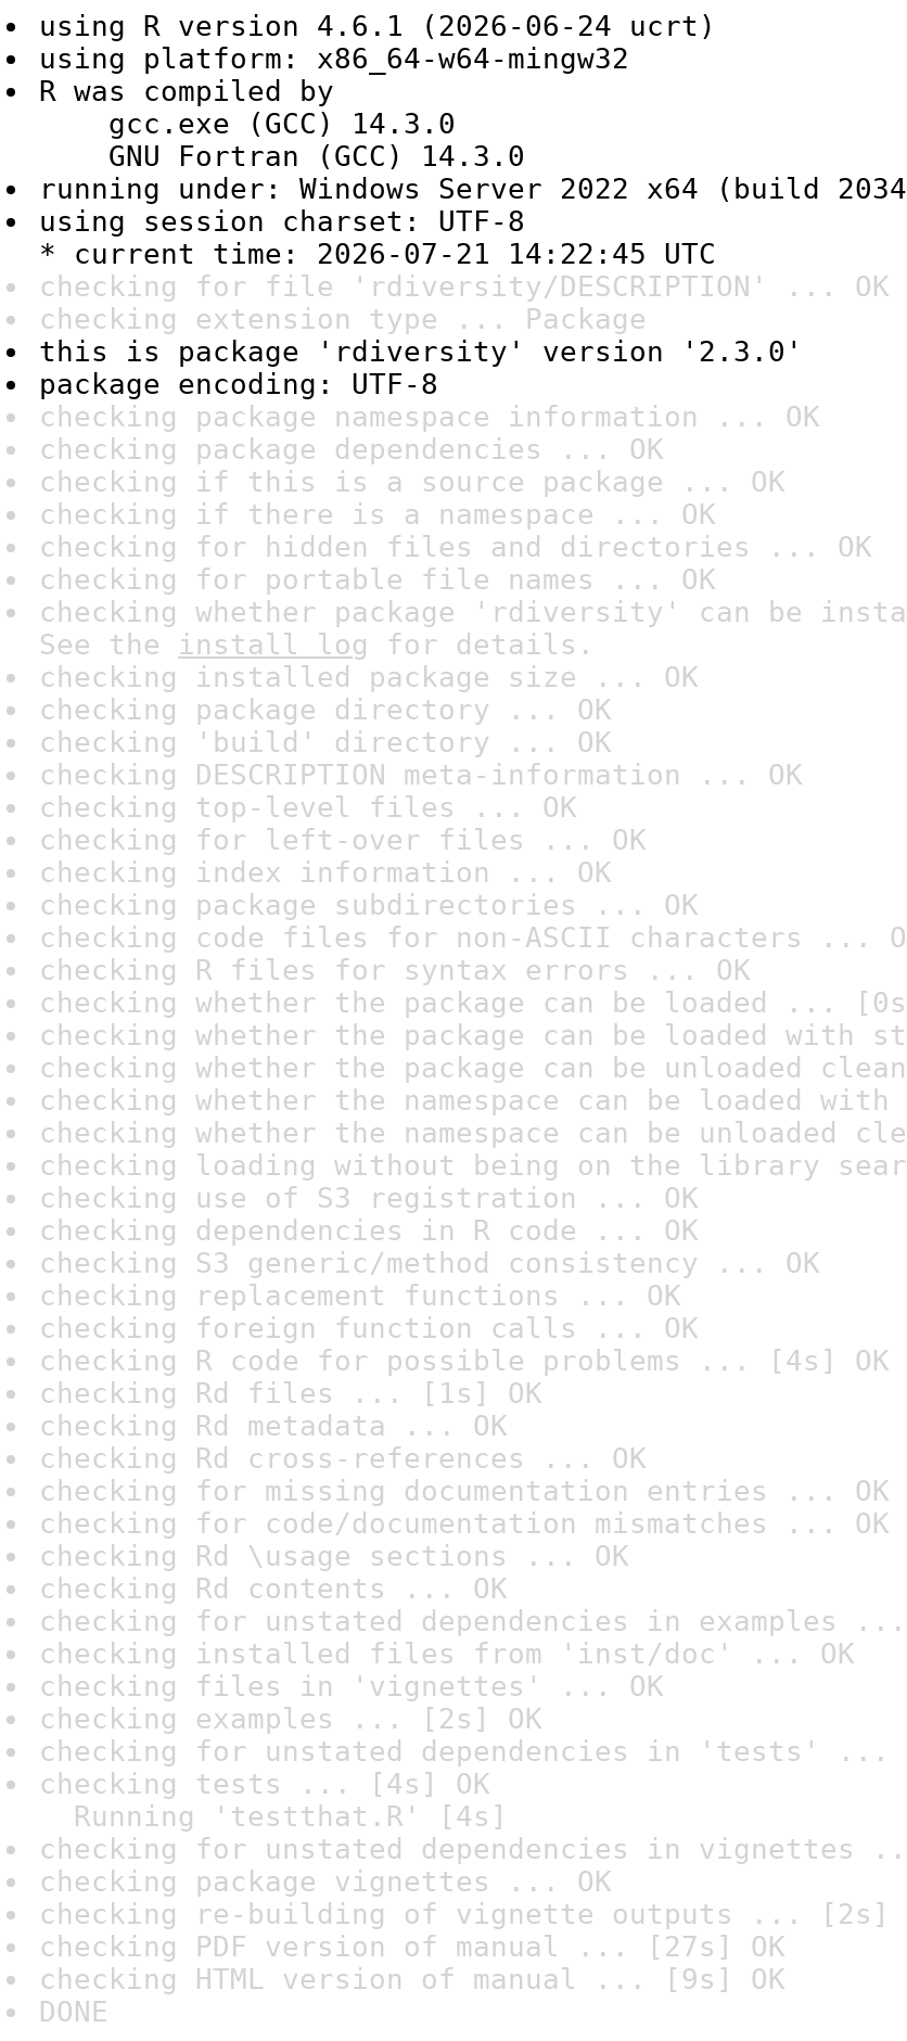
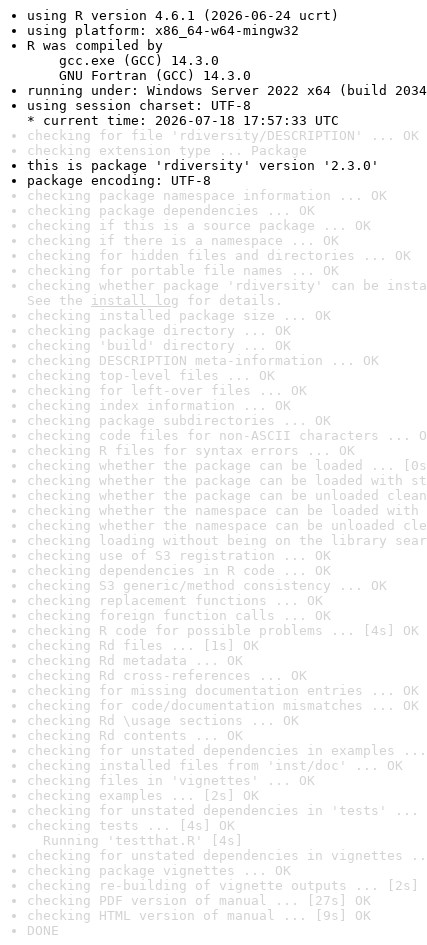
[39,238,716,270] * current time: 2026-07-21 14:22:45 UTC -> [27,113,339,128] * current time: 2026-07-18 17:57:33 UTC

